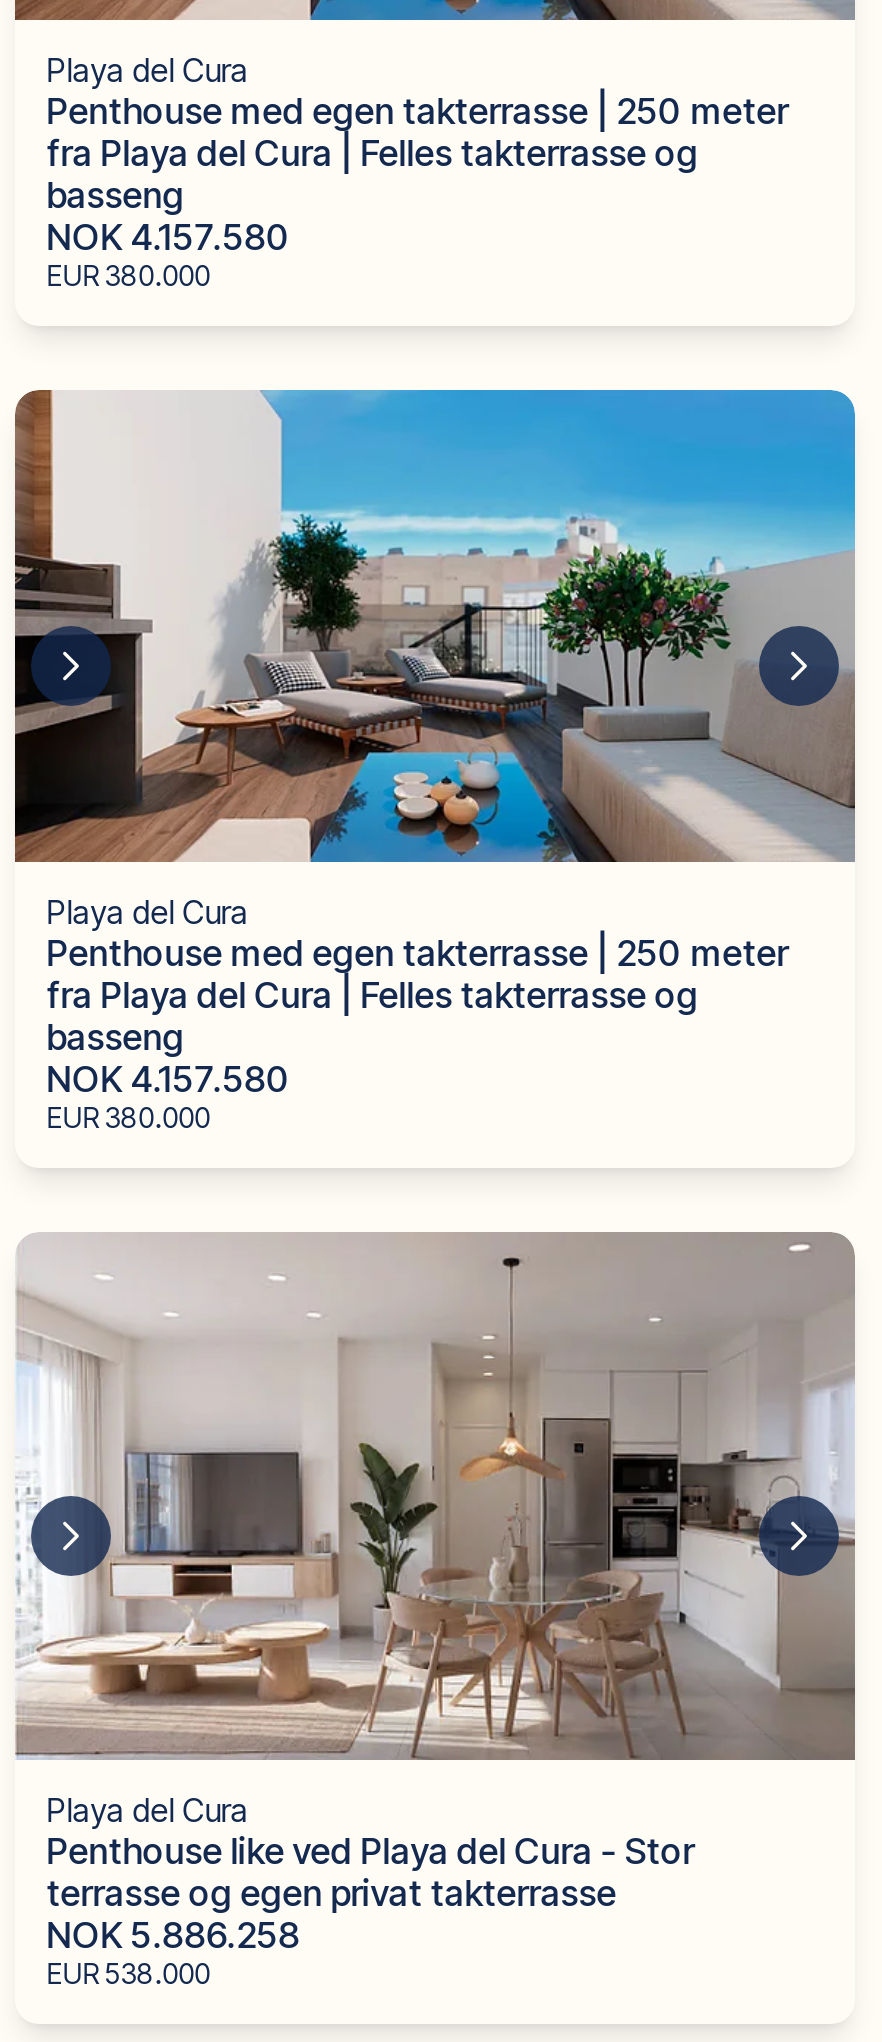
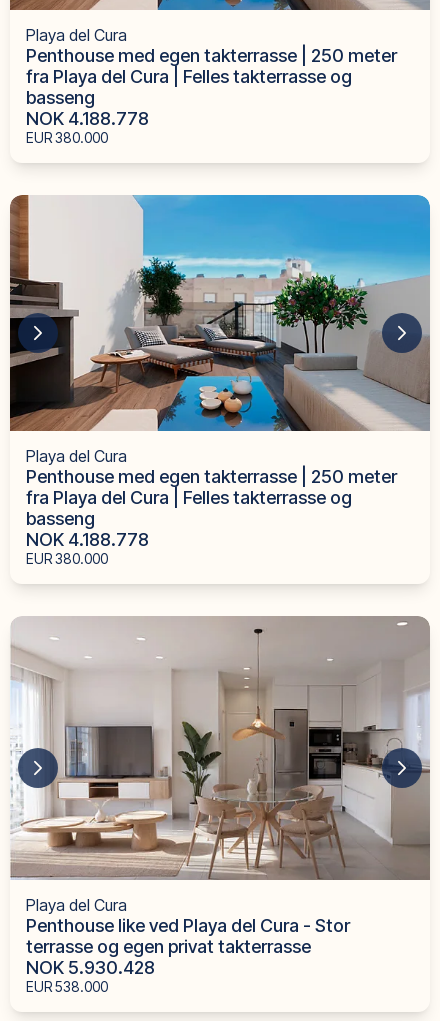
[46,216,290,258] NOK 4.157.580 -> [26,108,149,129] NOK 4.188.778
[46,1059,290,1101] NOK 4.157.580 -> [26,529,149,550] NOK 4.188.778
[46,1914,300,1956] NOK 5.886.258 -> [26,957,155,978] NOK 5.930.428

